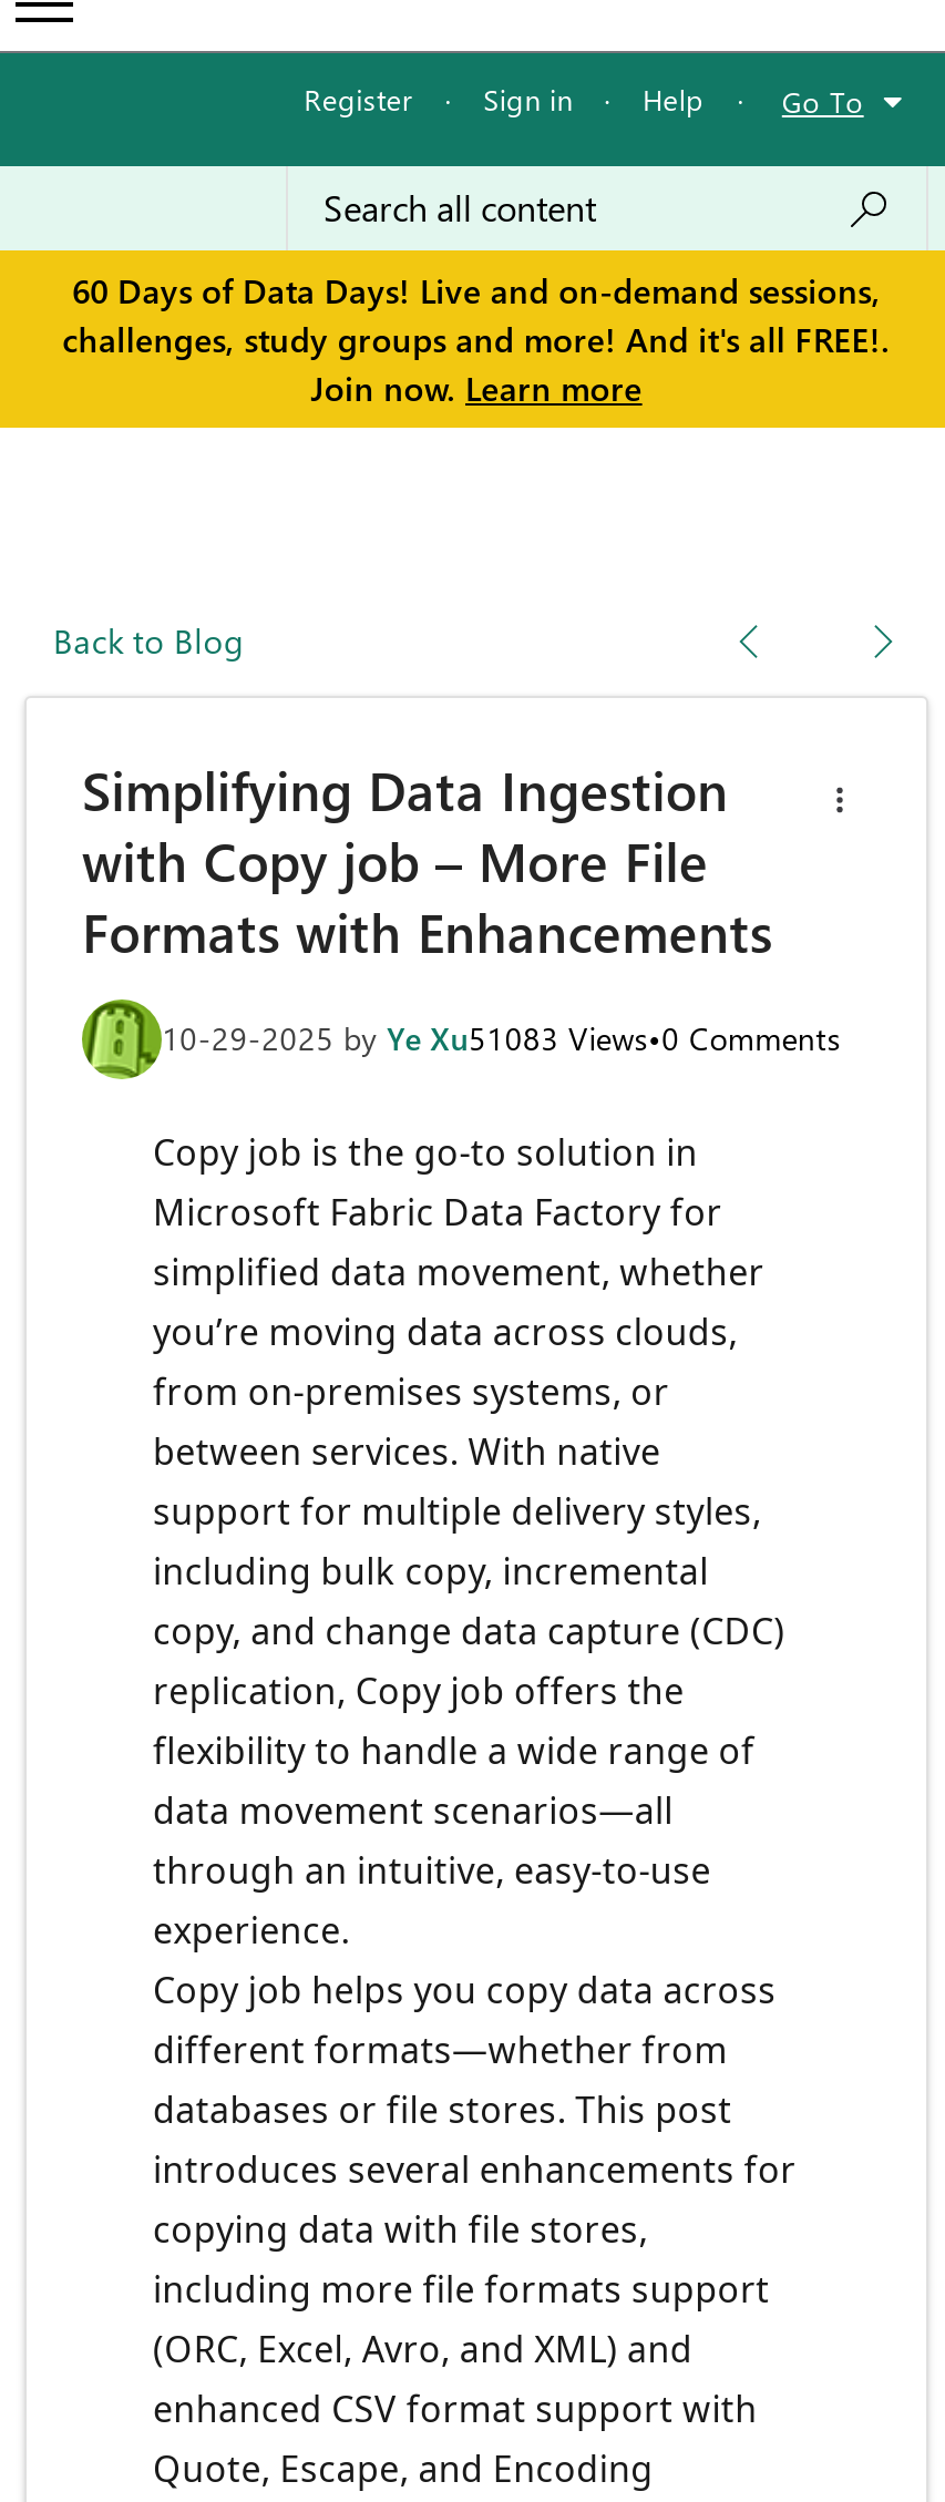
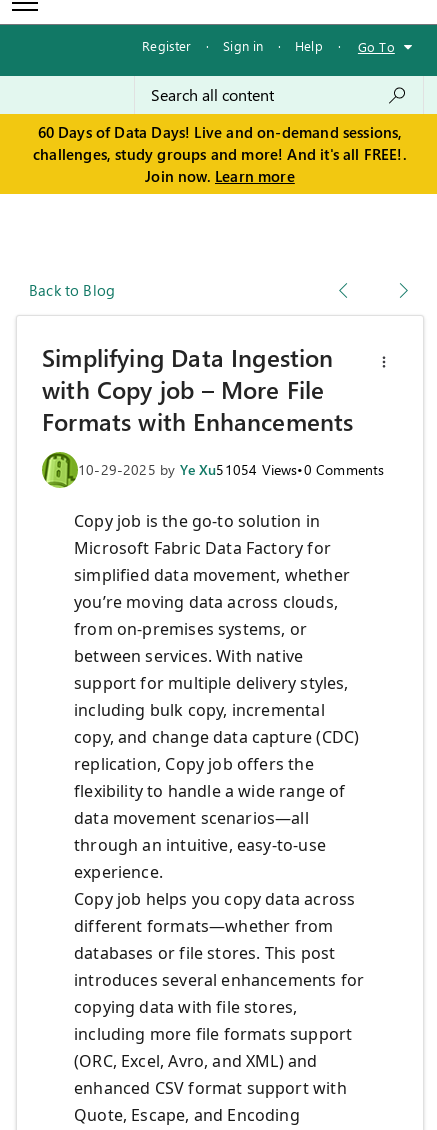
[162,1018,841,1060] 10-29-2025 by Ye Xu51083 Views•0 Comments -> [78,460,384,479] 10-29-2025 by Ye Xu51054 Views•0 Comments

